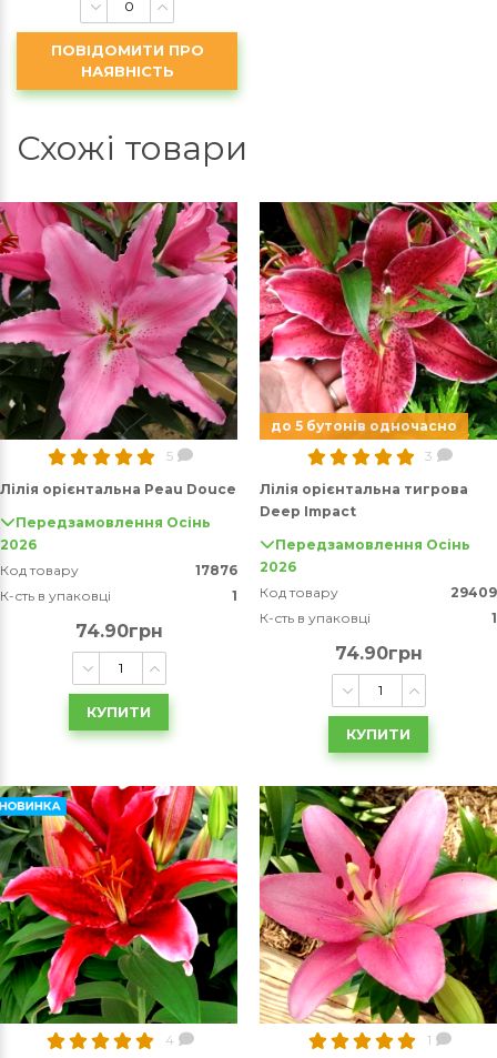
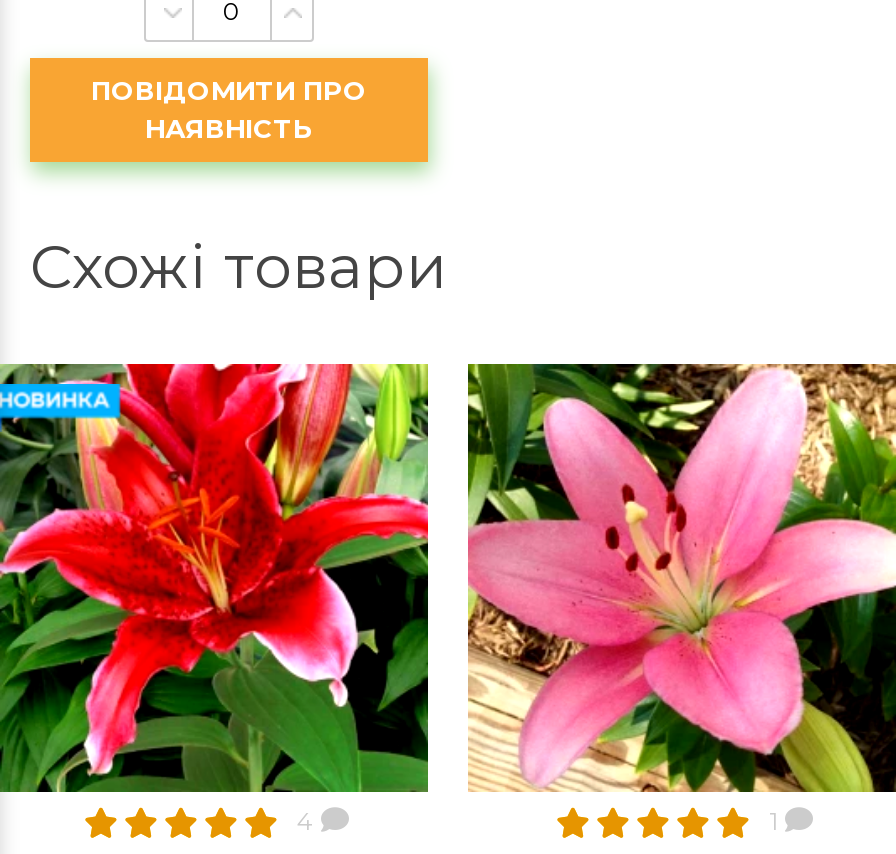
[0,201,239,642] [image] | 5 | Лілія орієнтальна Peau Douсe | Передзамовлення Осінь | 2026 | Код товару | 17876 | К-сть в упаковці | 1 | 74.90грн -> none
[258,201,497,664] [image] | до 5 бутонів одночасно | 3 | Лілія орієнтальна тигрова | Deep Impact | Передзамовлення Осінь | 2026 | Код товару | 29409 | К-сть в упаковці | 1 | 74.90грн -> none
[87,703,151,721] КУПИТИ -> none
[346,725,410,743] КУПИТИ -> none

